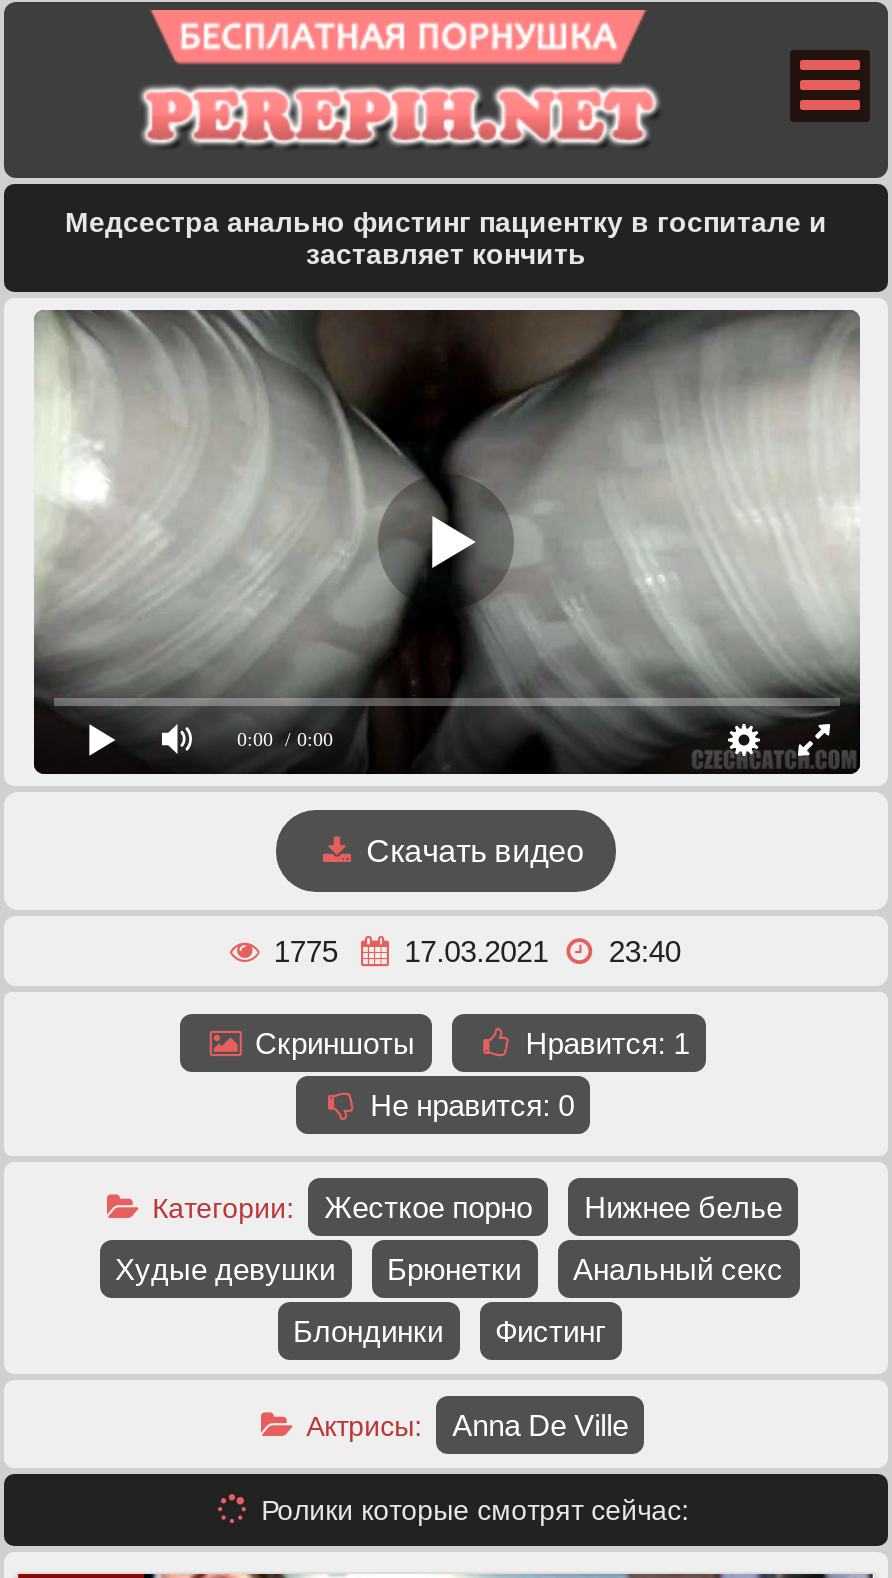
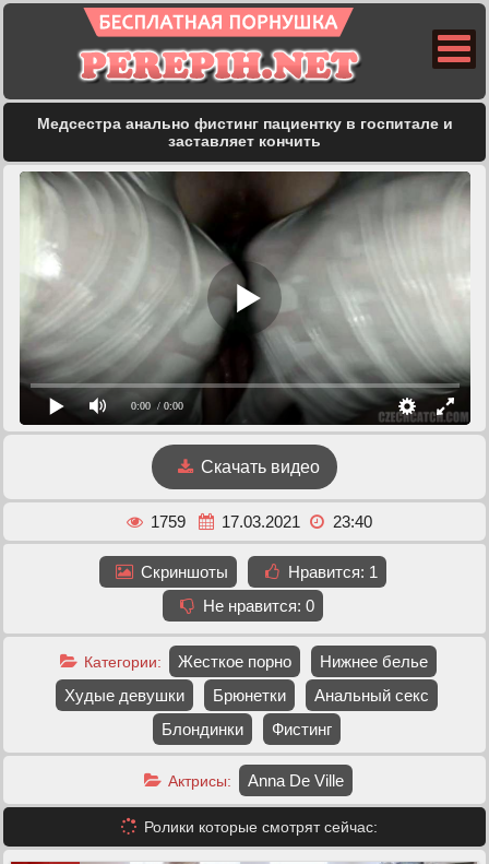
[266,935,681,969] 1775 17.03.2021 23:40 -> [146,513,373,531] 1759 17.03.2021 23:40

